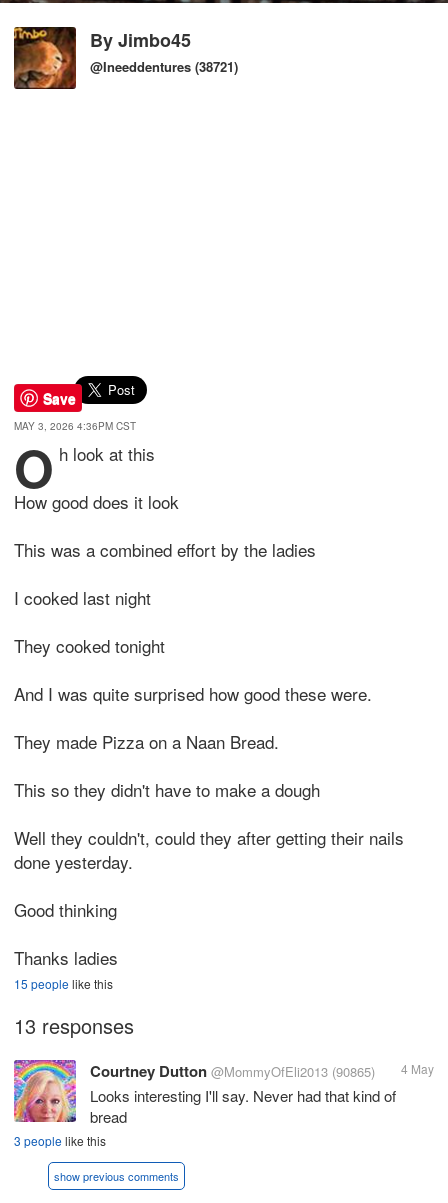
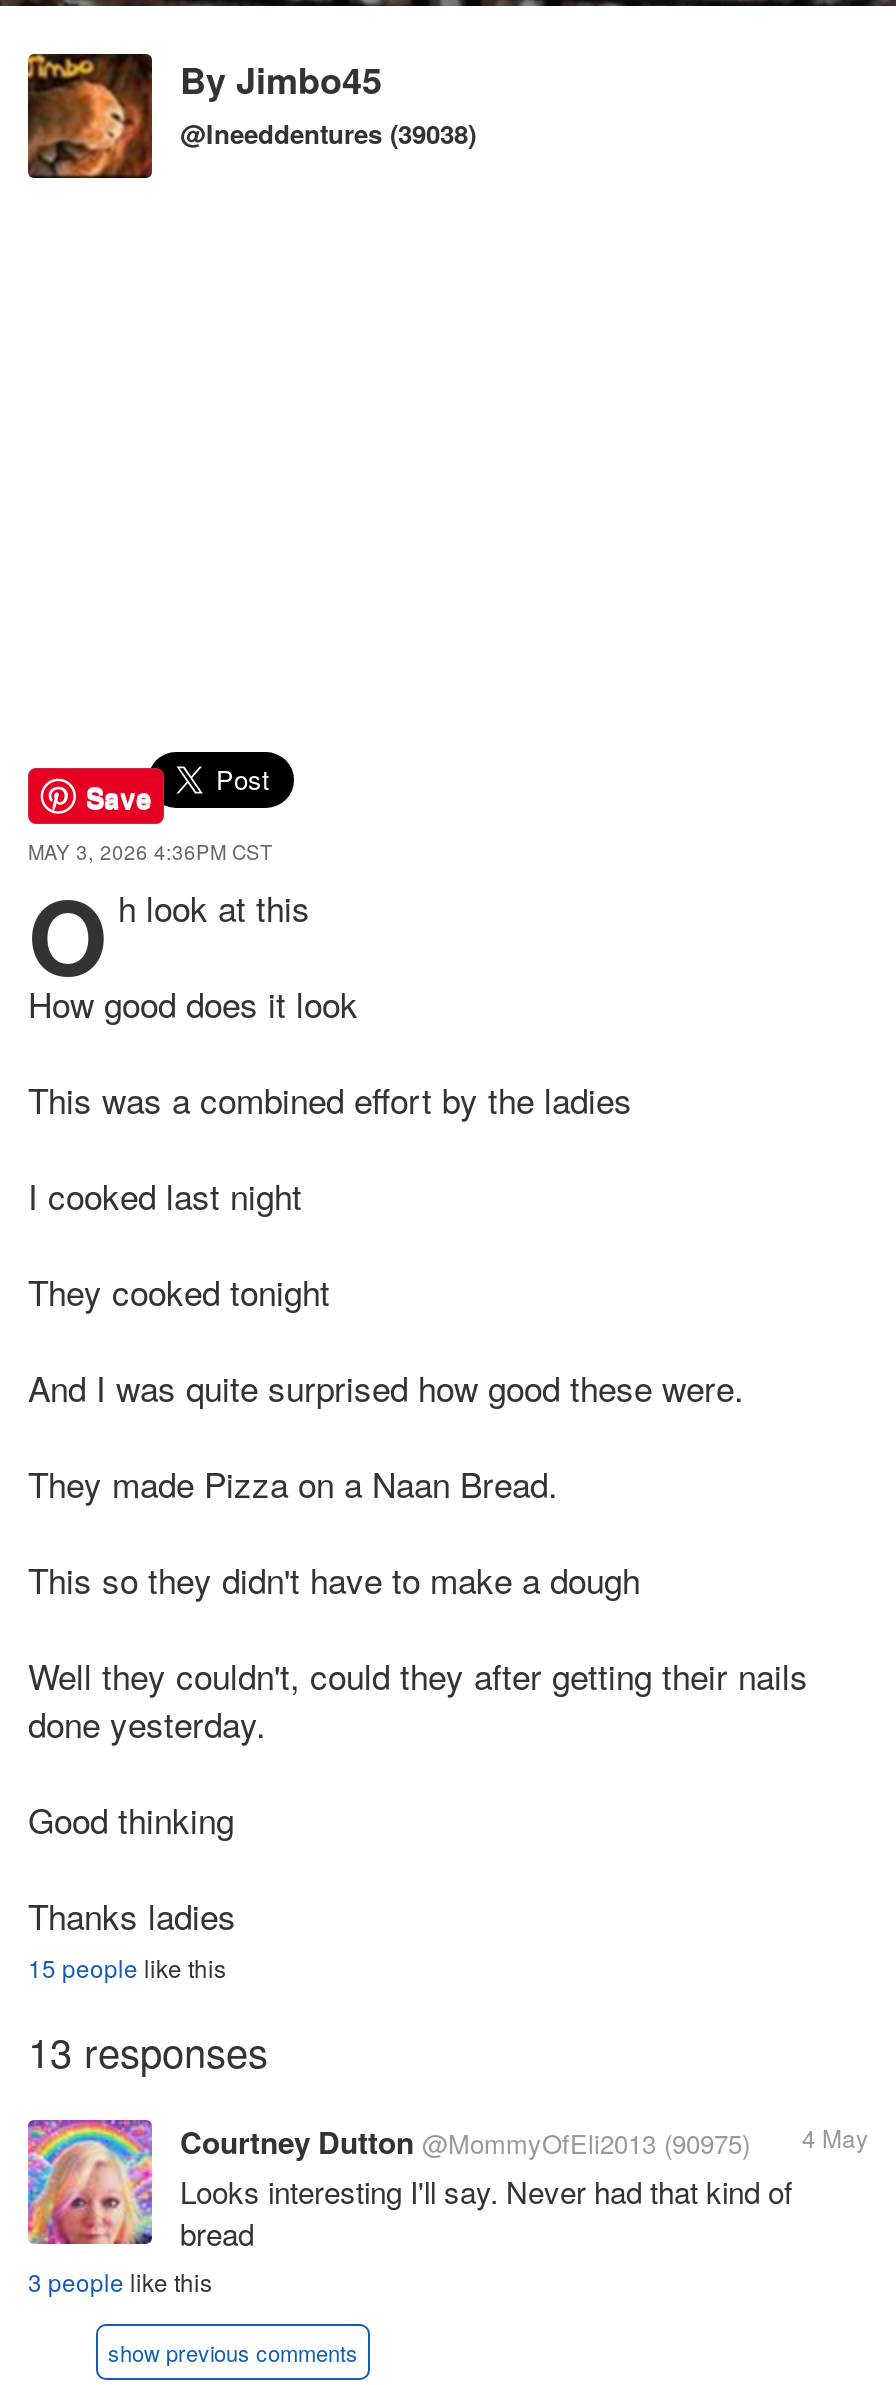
[90,57,238,76] @Ineeddentures (38721) -> [180,115,476,153] @Ineeddentures (39038)
[90,1060,375,1082] Courtney Dutton @MommyOfEli2013 (90865) -> [180,2121,750,2165] Courtney Dutton @MommyOfEli2013 (90975)

